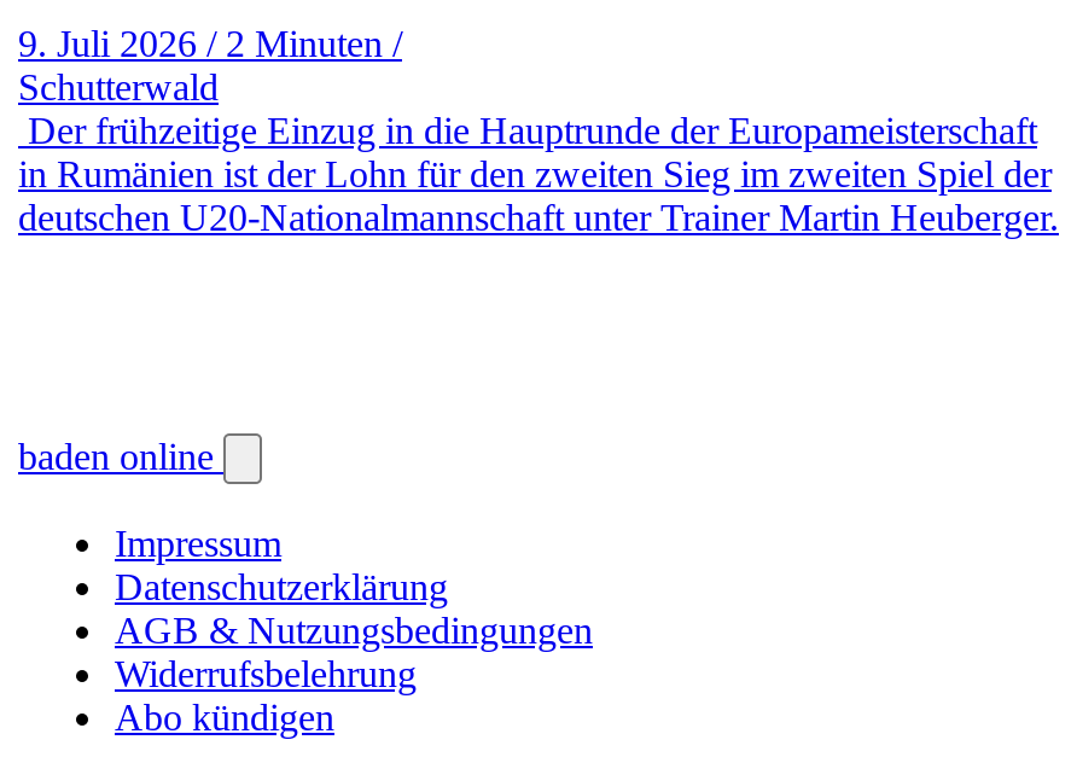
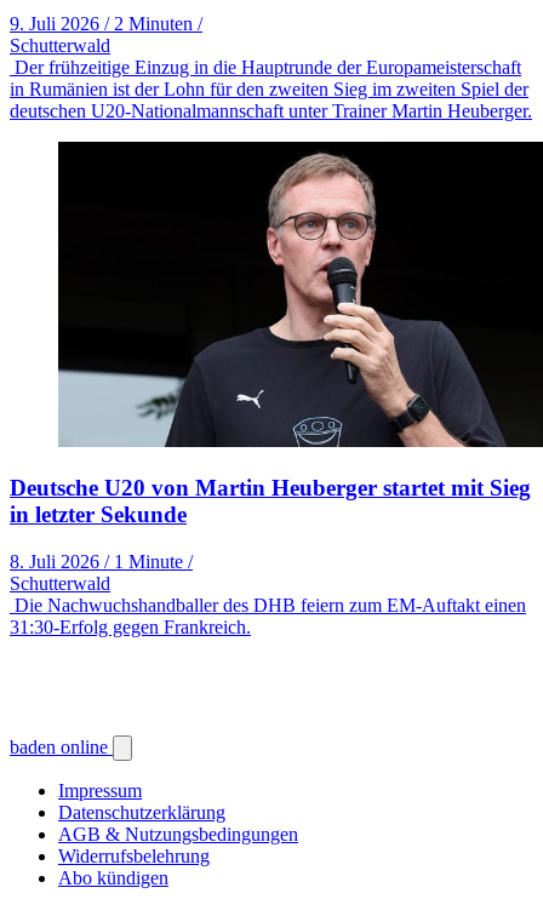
none -> [10,141,539,637] [image] | Deutsche U20 von Martin Heuberger startet mit Sieg | in letzter Sekunde | 8. Juli 2026 / 1 Minute / | Schutterwald | Die Nachwuchshandballer des DHB feiern zum EM-Auftakt einen | 31:30-Erfolg gegen Frankreich.

